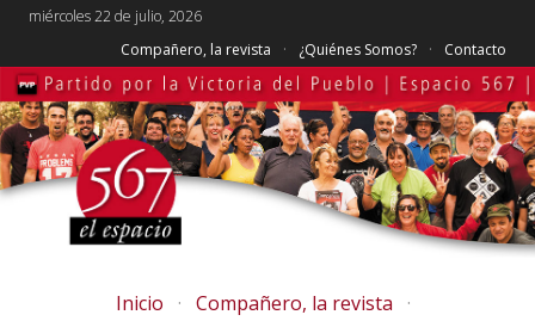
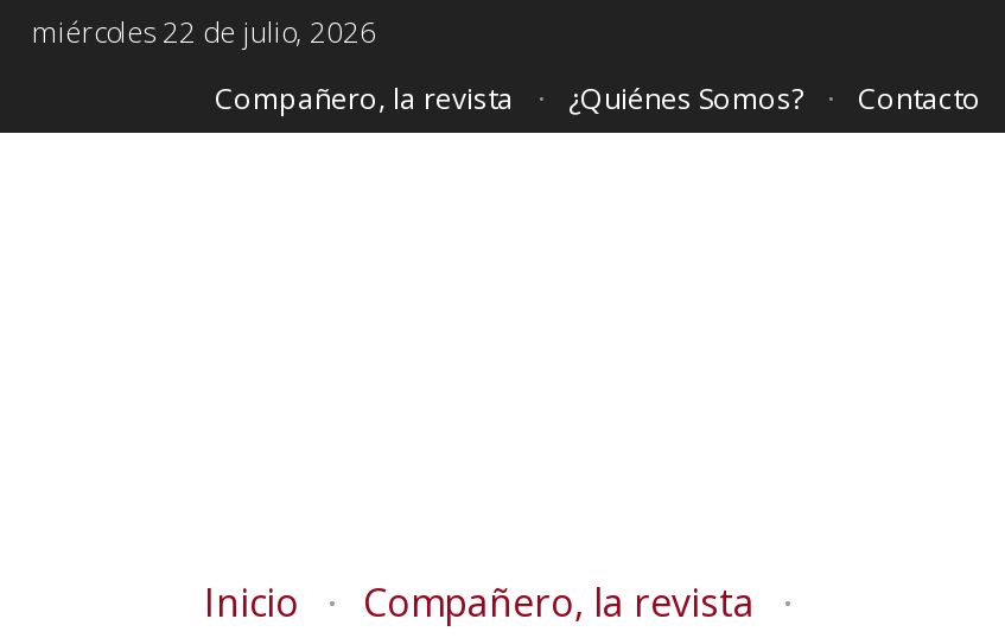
[4,66,531,252] [image] -> none

